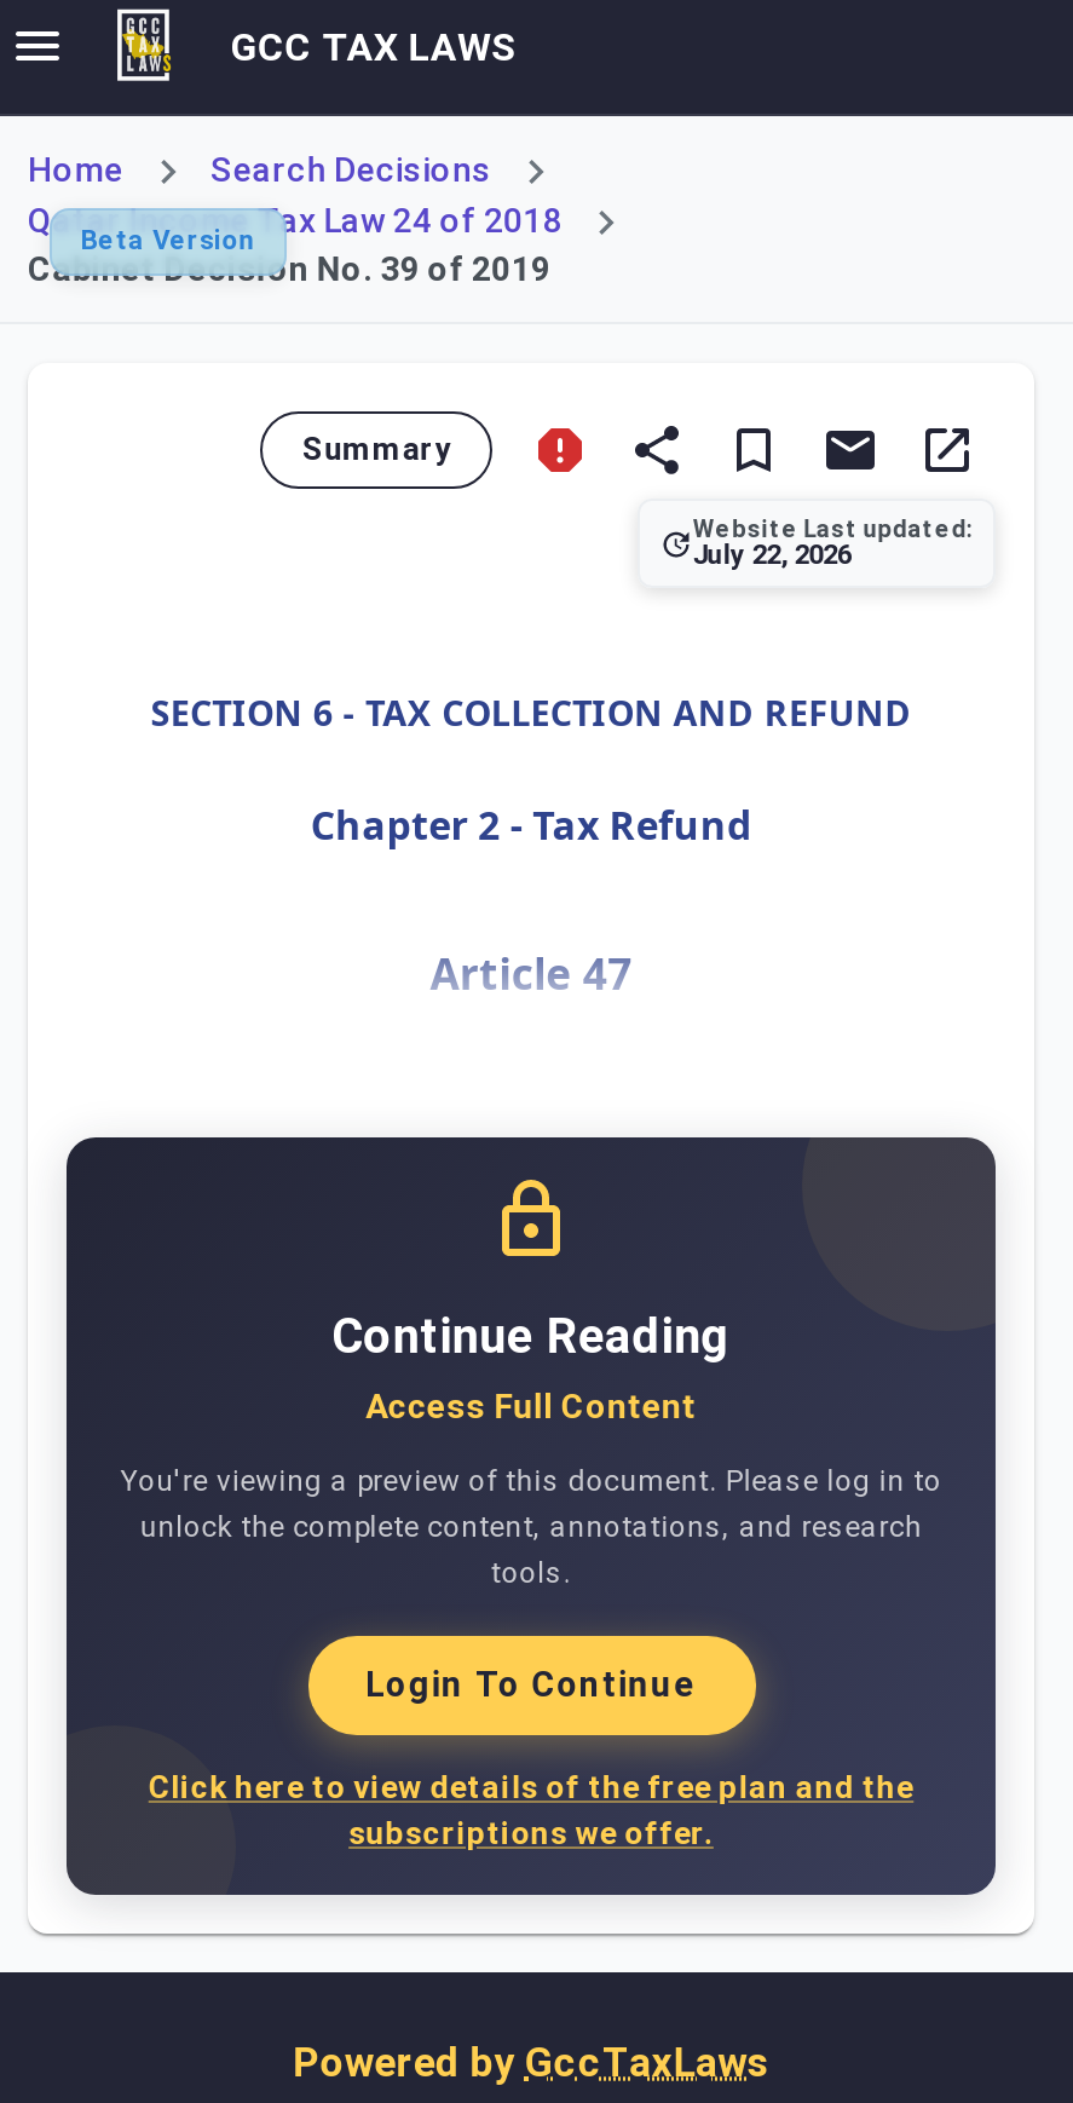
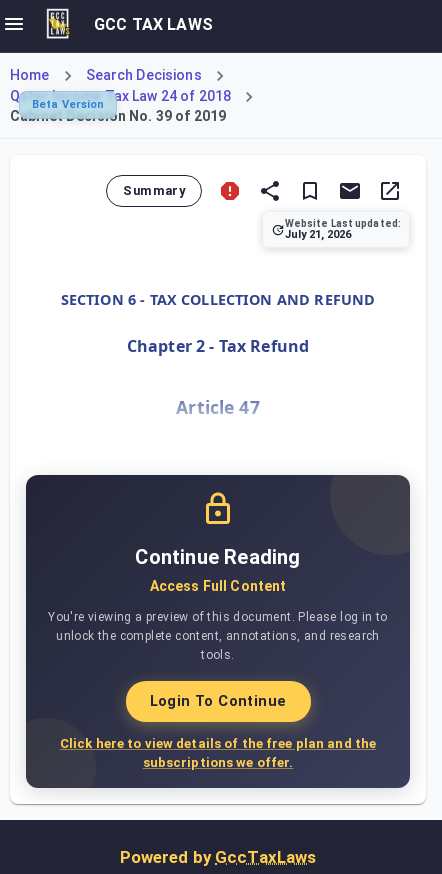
[693,540,851,571] July 22, 2026 -> [285,228,350,241] July 21, 2026

